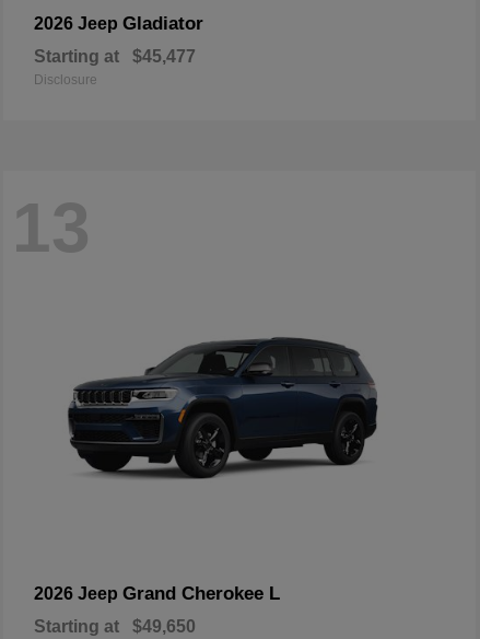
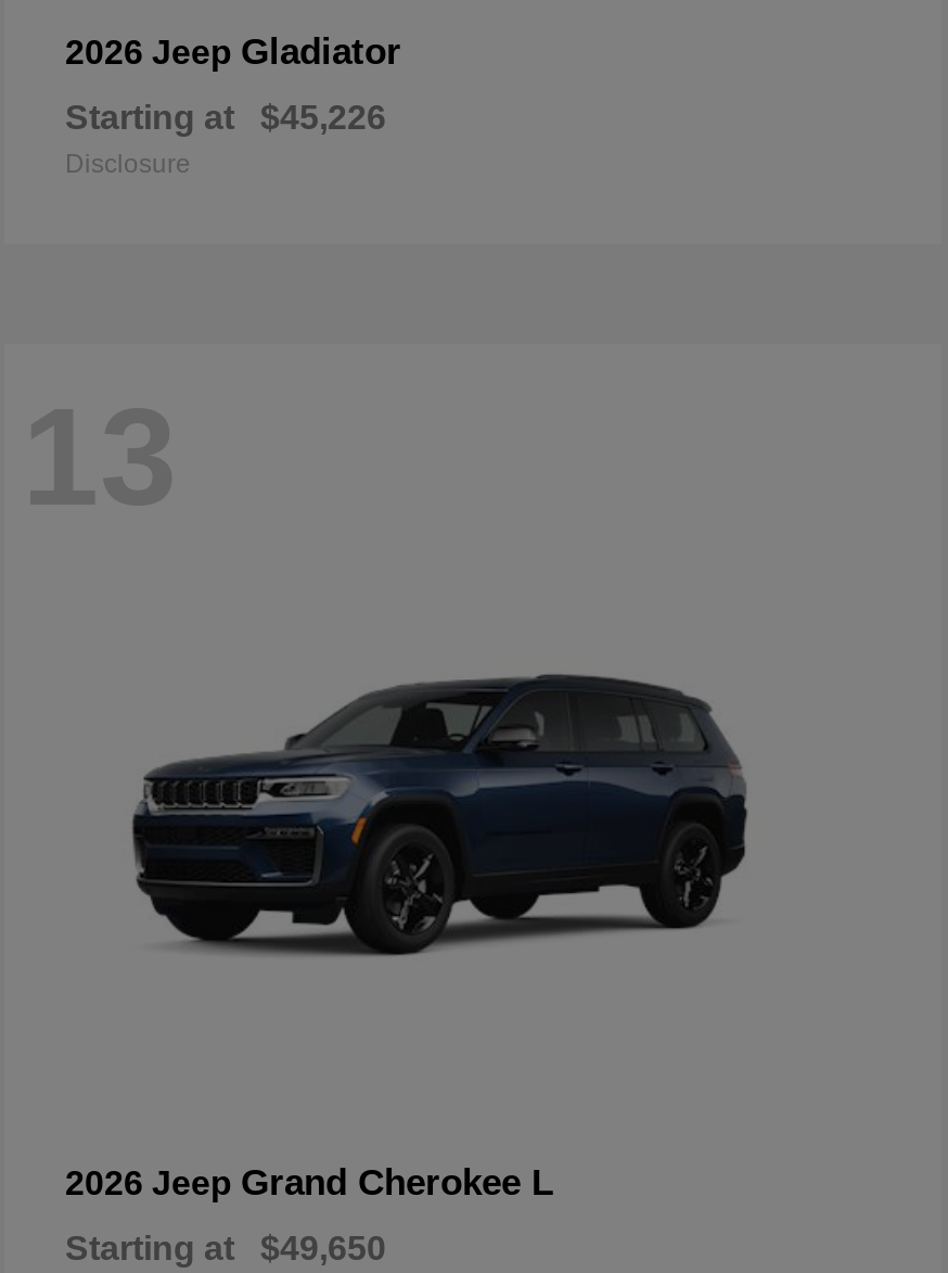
[34,47,196,65] Starting at $45,477 -> [65,98,386,135] Starting at $45,226

